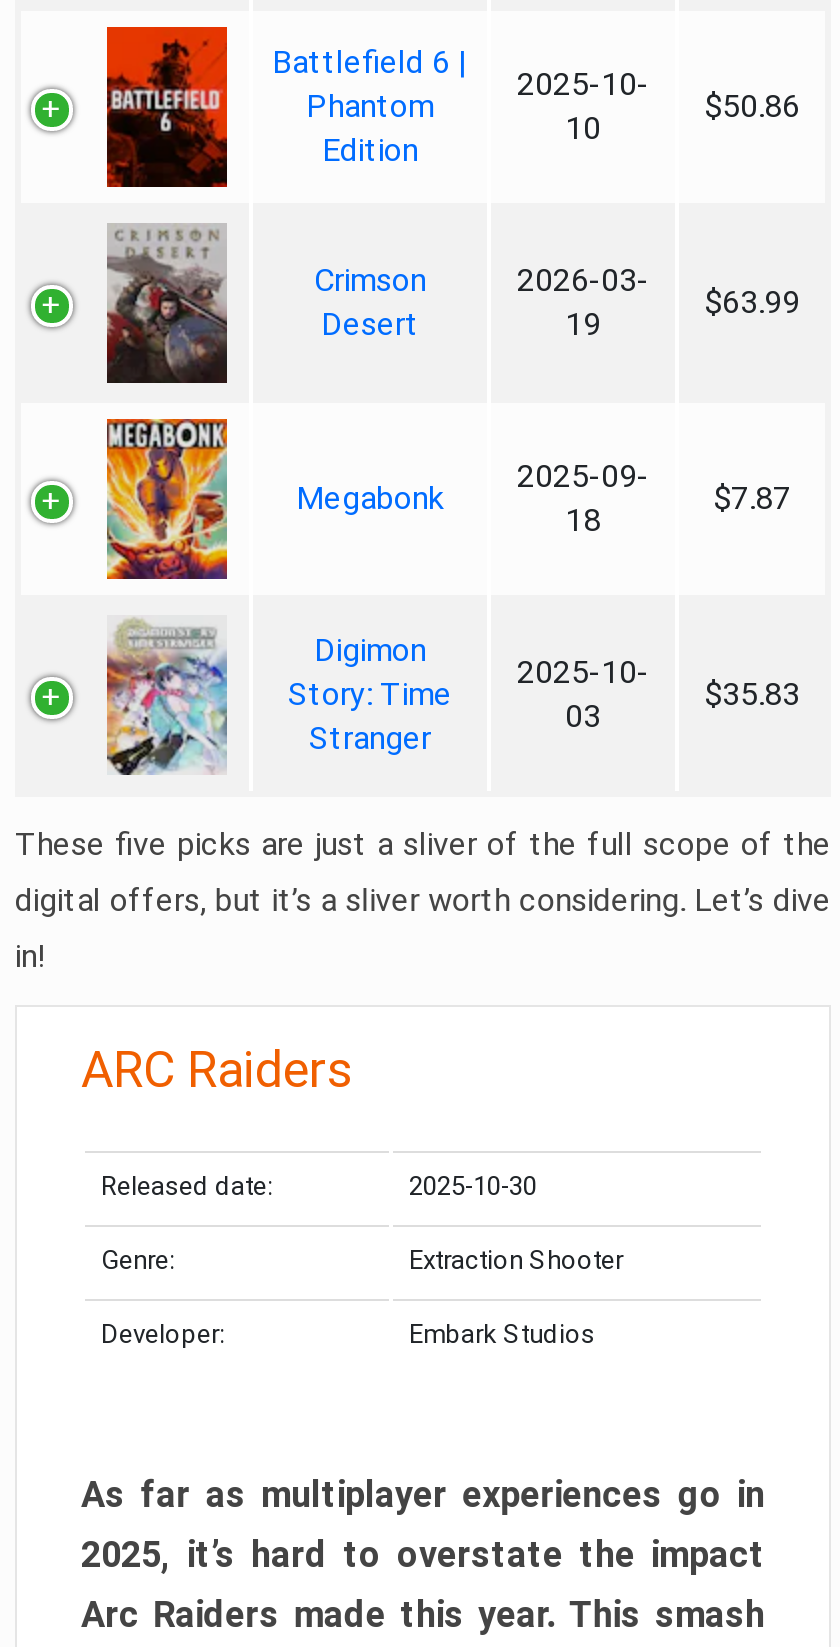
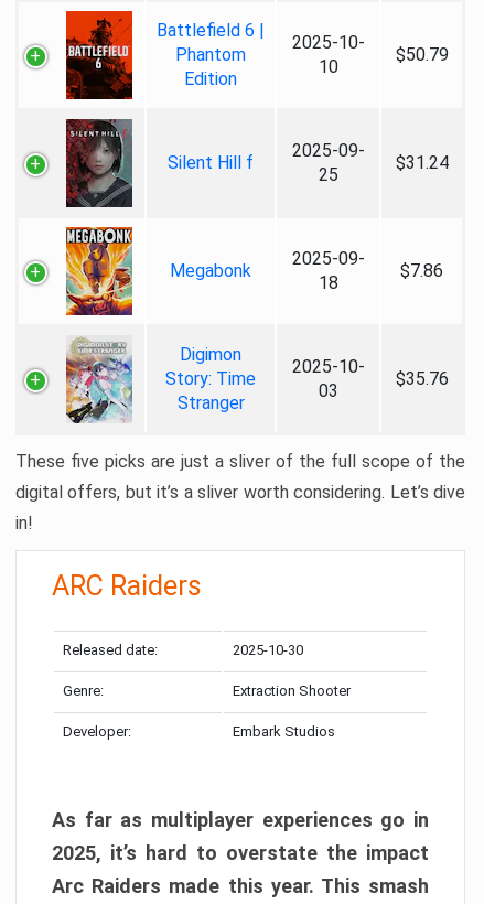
[704,87,800,125] $50.86 -> [395,44,448,65] $50.79
[107,223,227,381] [image] -> [65,118,132,207] [image]
[314,261,426,343] Crimson | Desert -> [168,152,254,173] Silent Hill f
[517,261,649,343] 2026-03- | 19 -> [292,140,364,185] 2025-09- | 25
[704,283,800,321] $63.99 -> [395,152,448,173] $31.24
[713,479,791,517] $7.87 -> [400,260,443,281] $7.86
[704,675,800,713] $35.83 -> [395,368,448,389] $35.76

